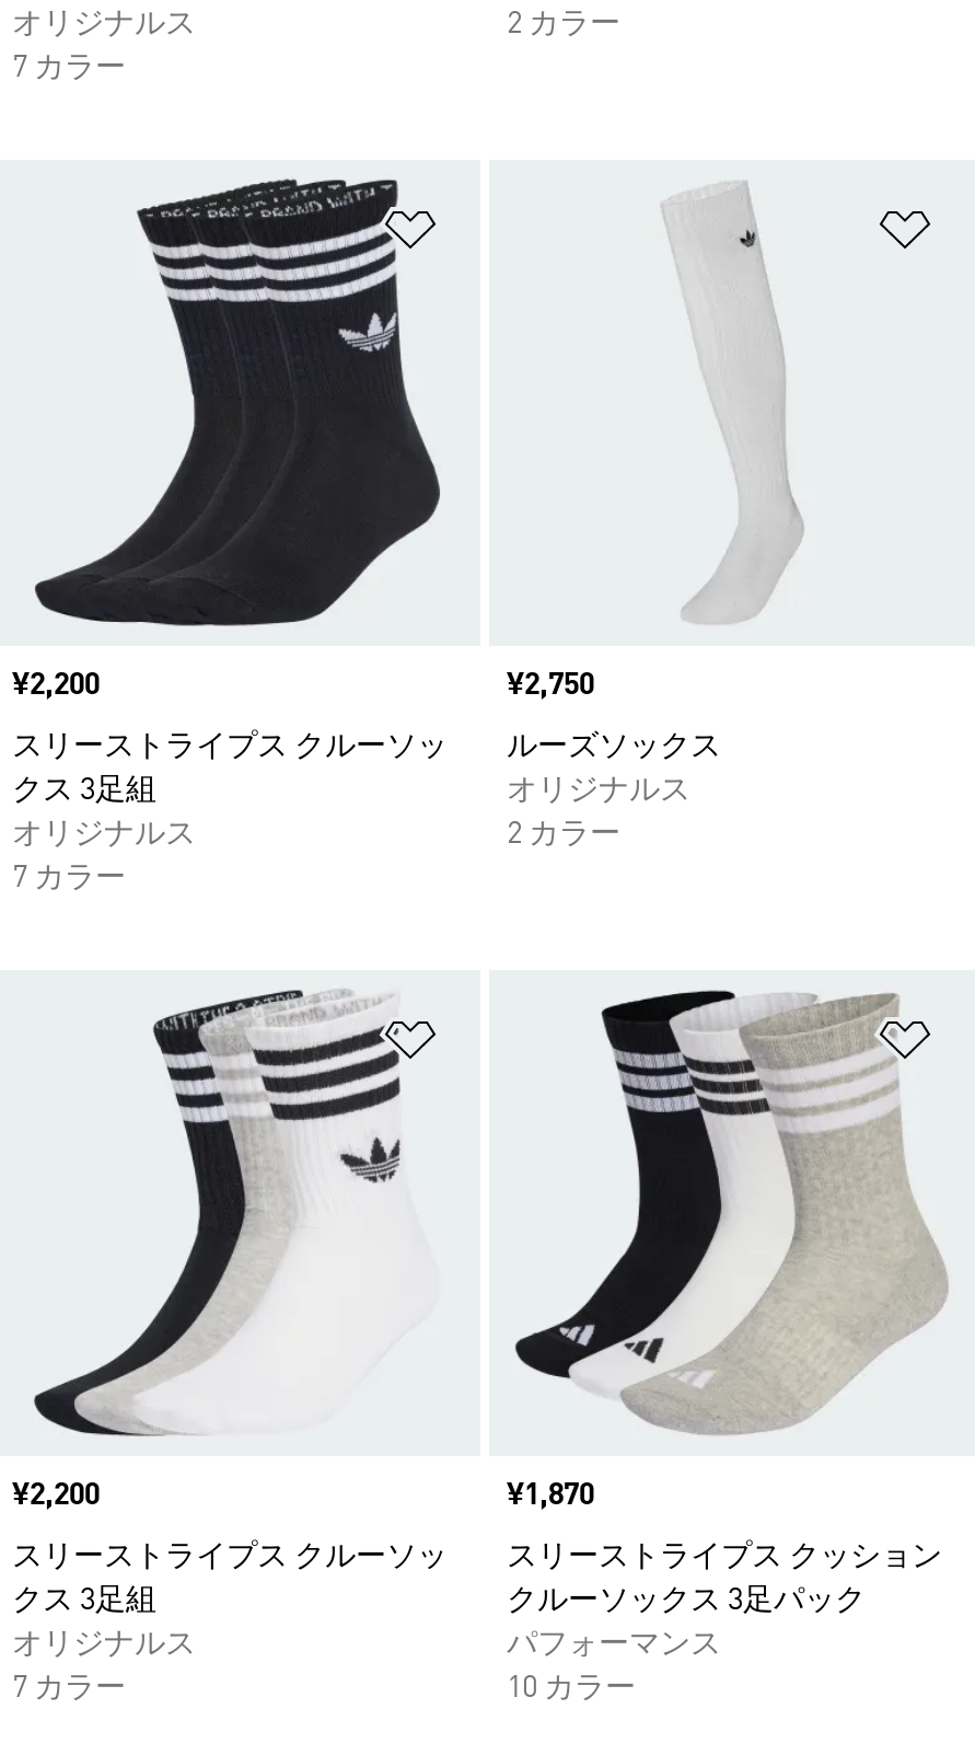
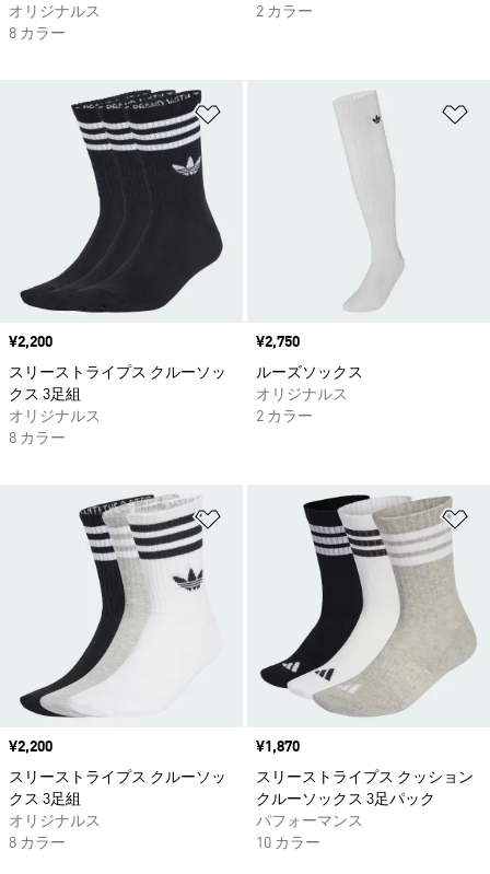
[12,53,126,83] 7 カラー -> [9,26,66,42] 8 カラー
[12,863,126,893] 7 カラー -> [9,431,66,446] 8 カラー
[12,1673,126,1704] 7 カラー -> [9,836,66,851] 8 カラー

